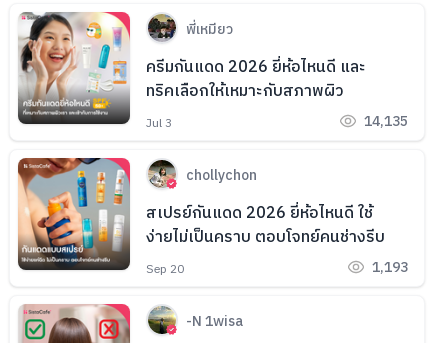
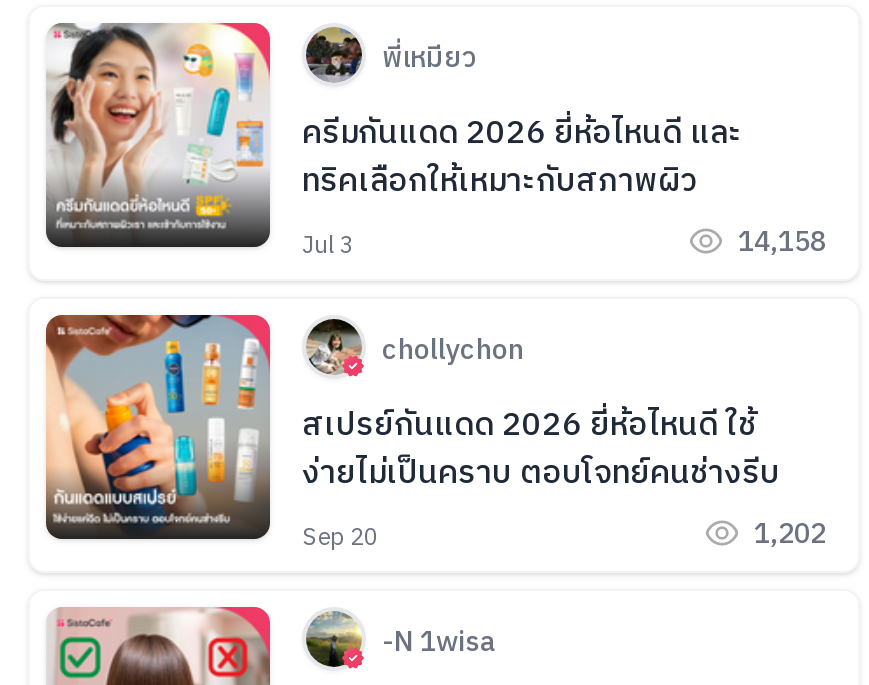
[364,110,408,133] 14,135 -> [738,218,826,264] 14,158
[372,256,408,279] 1,193 -> [754,510,826,556] 1,202

